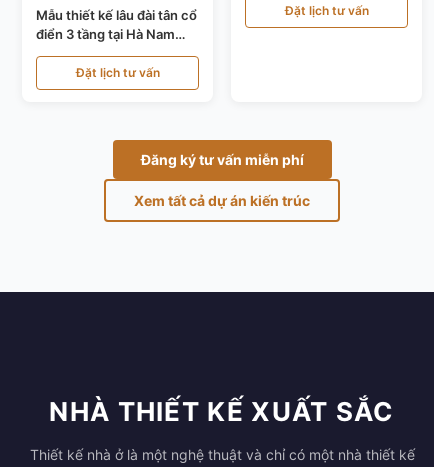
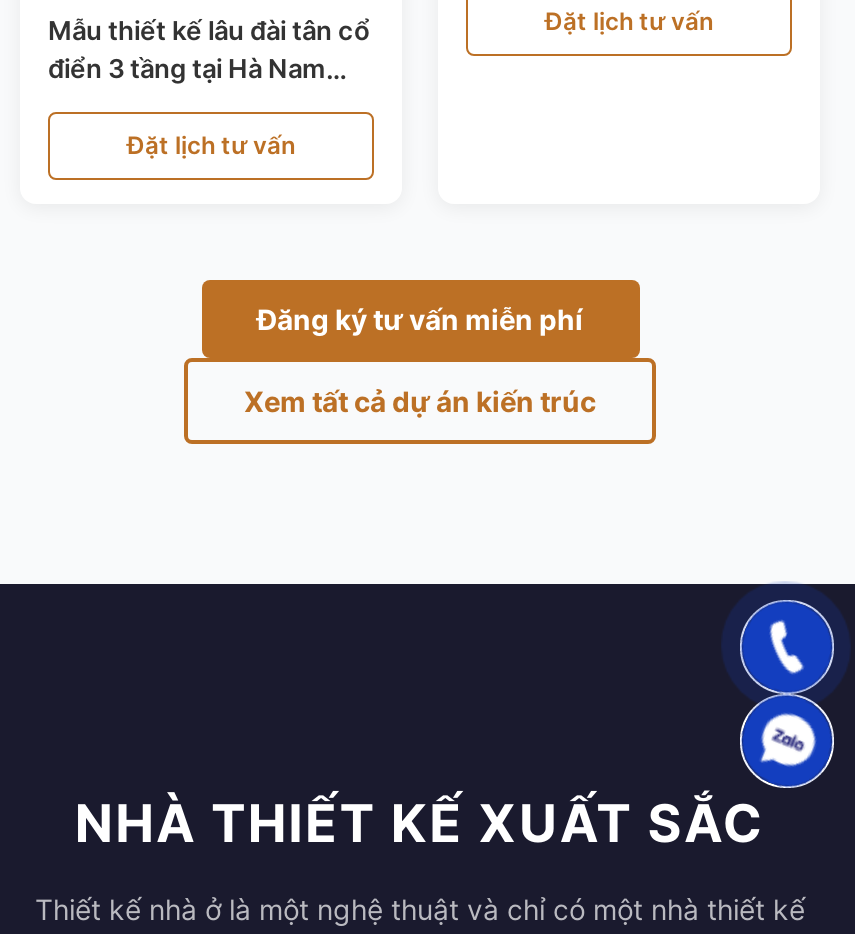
none -> [726,590,846,790] [image]

